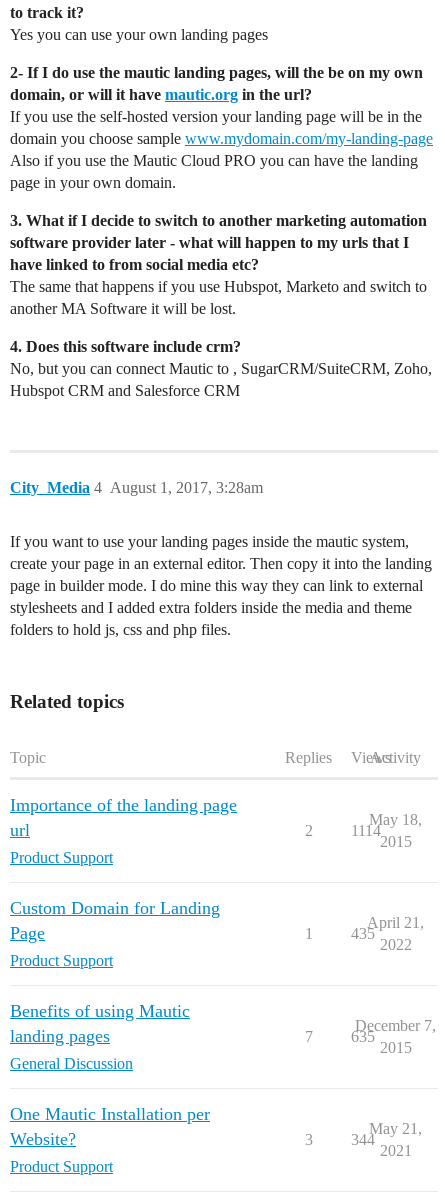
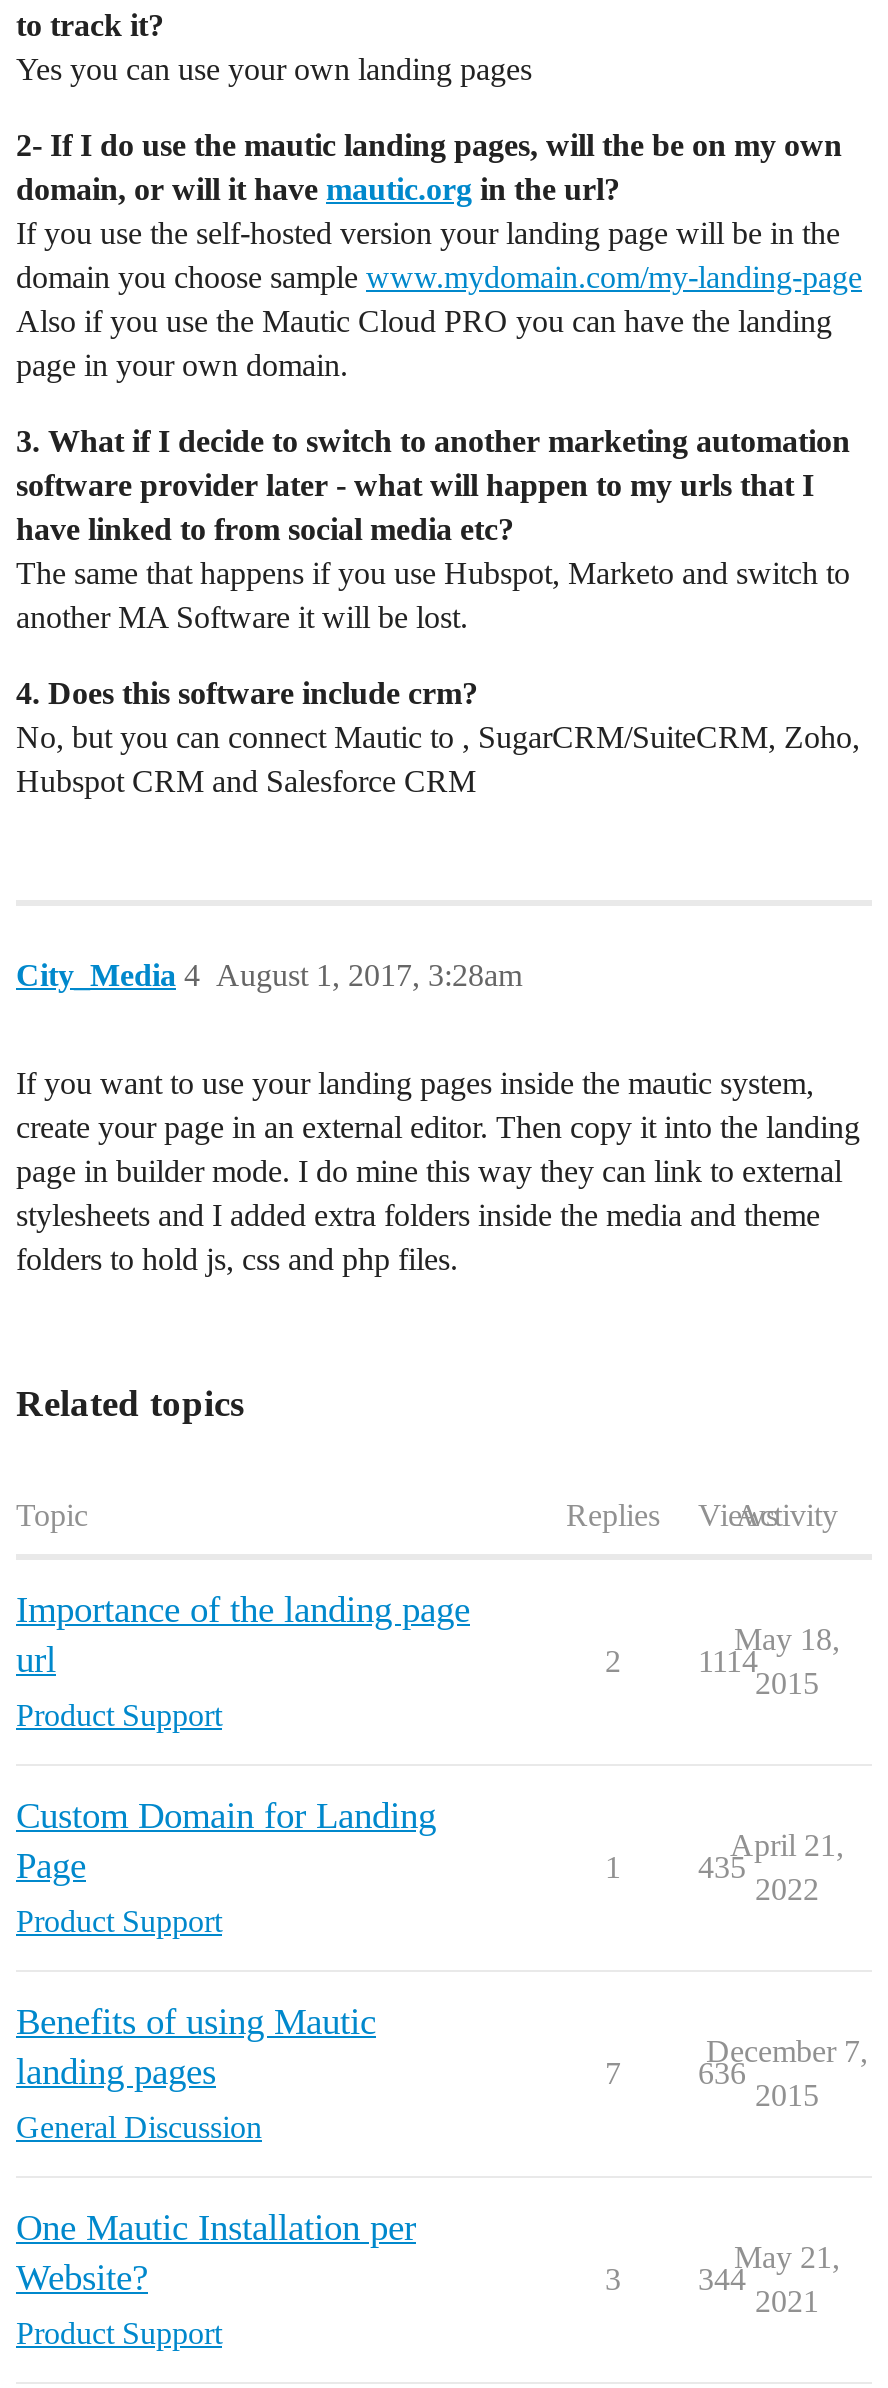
[351,1028,375,1045] 635 -> [698,2056,746,2090] 636

